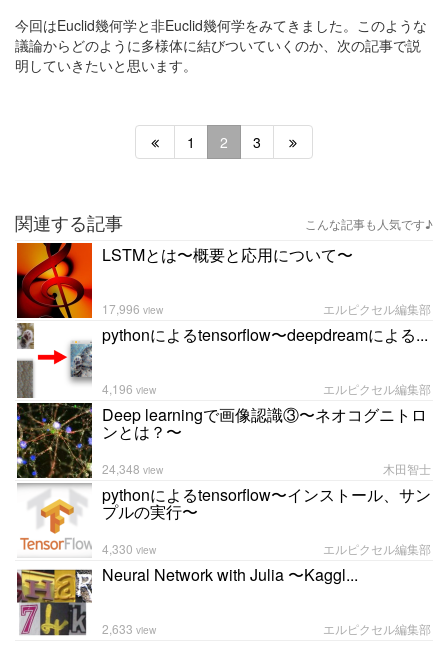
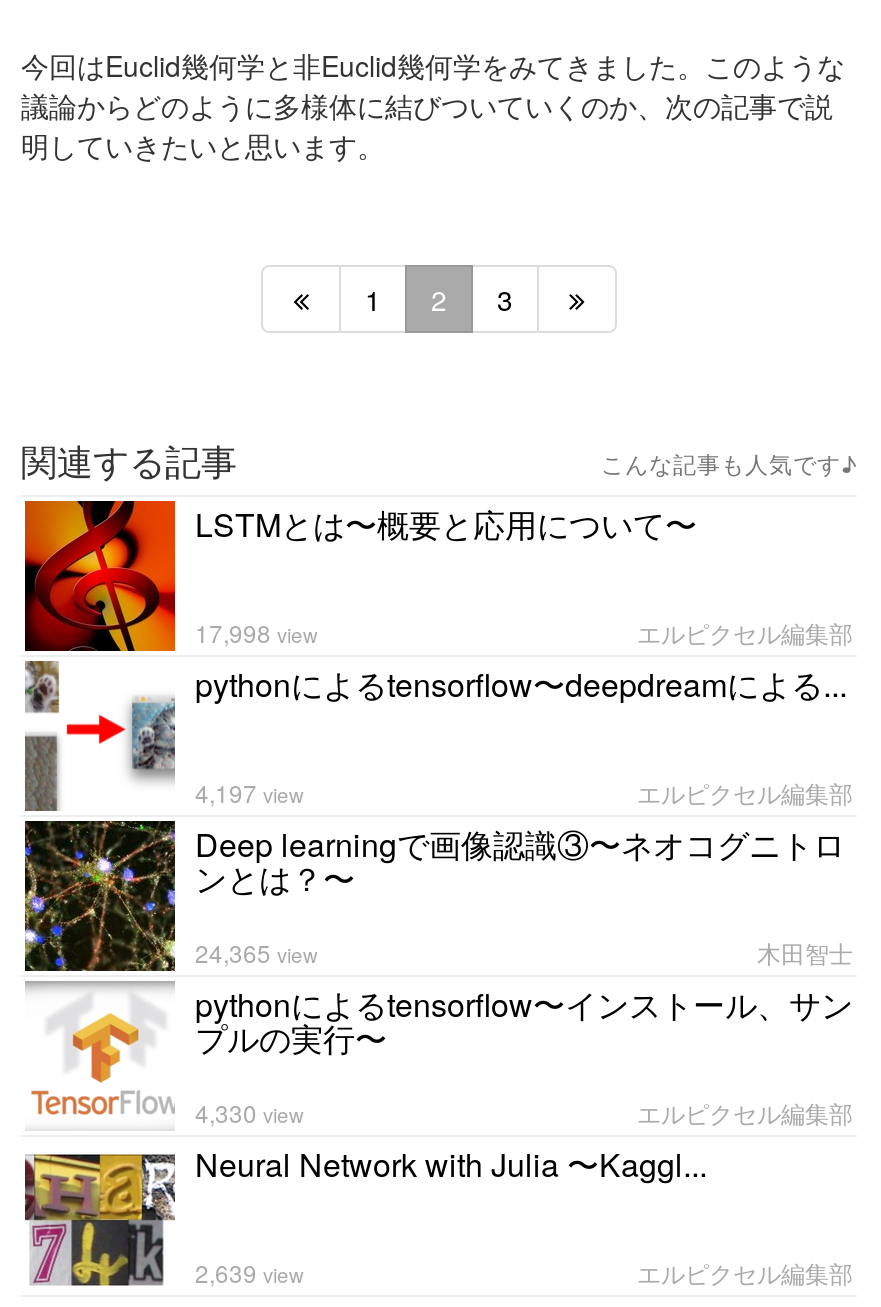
[102,299,163,316] 17,996 view -> [195,614,317,648] 17,998 view
[102,379,156,396] 4,196 view -> [195,774,303,808] 4,197 view
[102,459,163,476] 24,348 view -> [195,934,317,968] 24,365 view
[102,619,156,636] 2,633 view -> [195,1254,303,1288] 2,639 view

